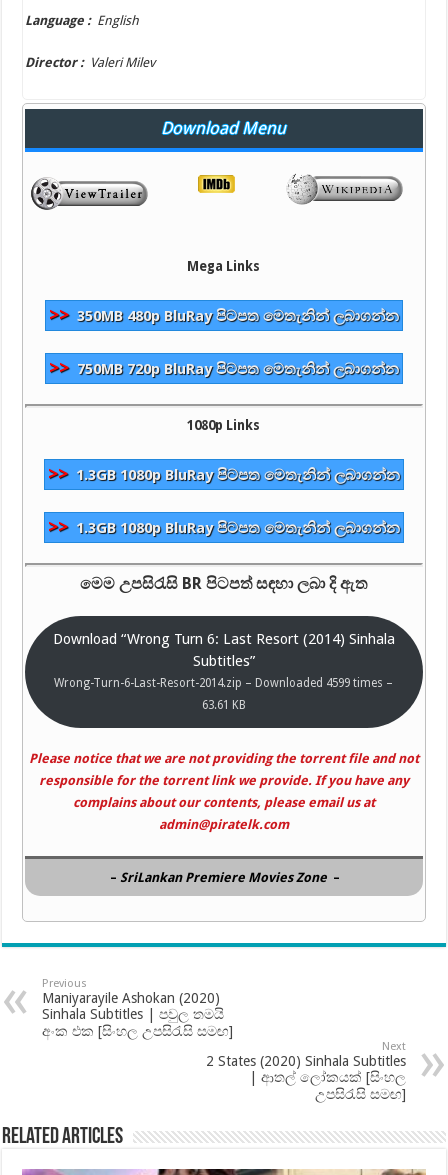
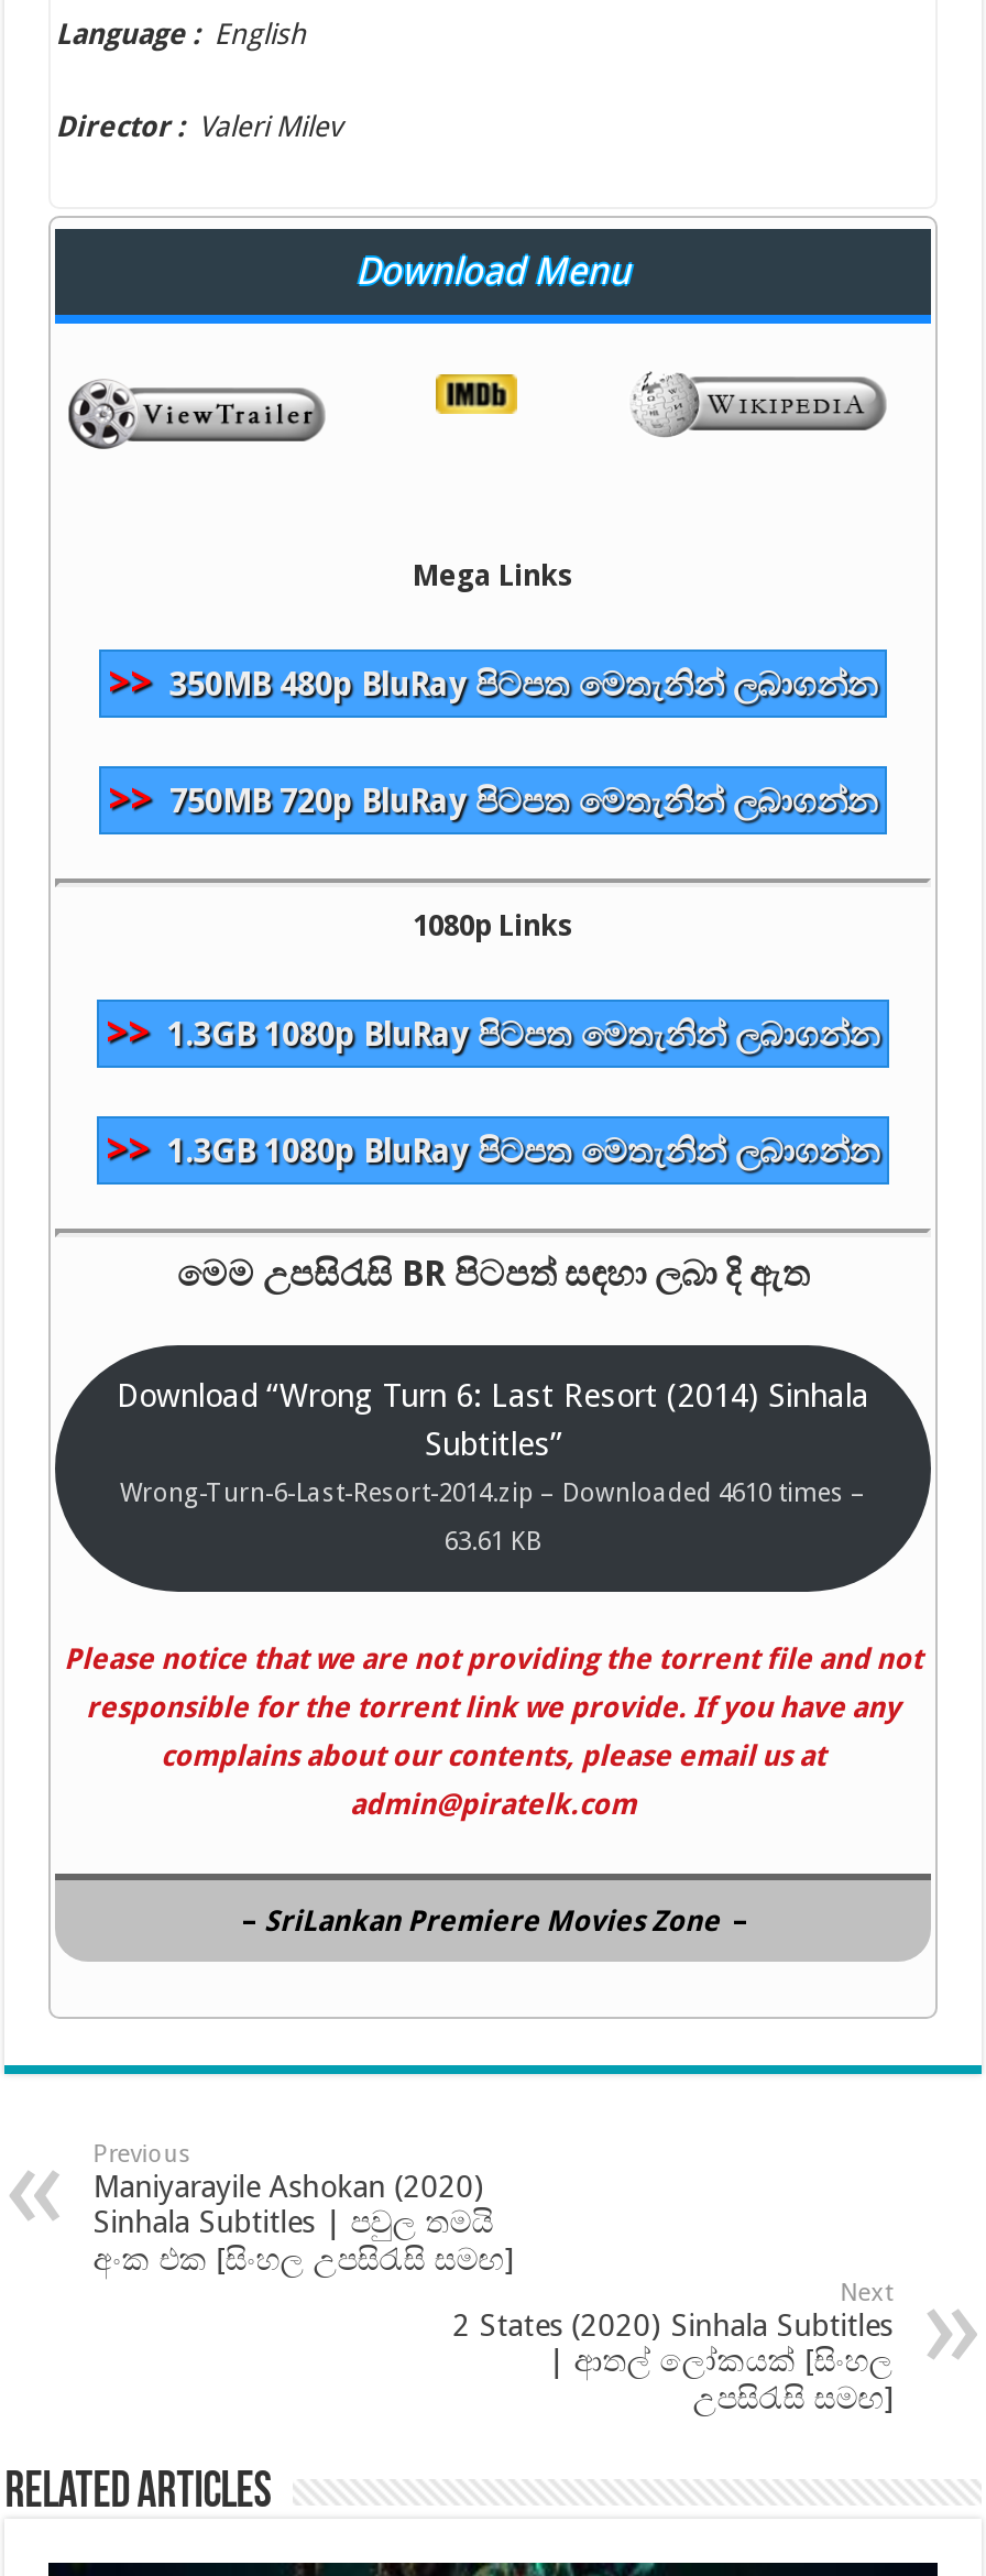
[54,676,393,690] Wrong-Turn-6-Last-Resort-2014.zip – Downloaded 4599 times – -> [120,1477,866,1508] Wrong-Turn-6-Last-Resort-2014.zip – Downloaded 4610 times –

